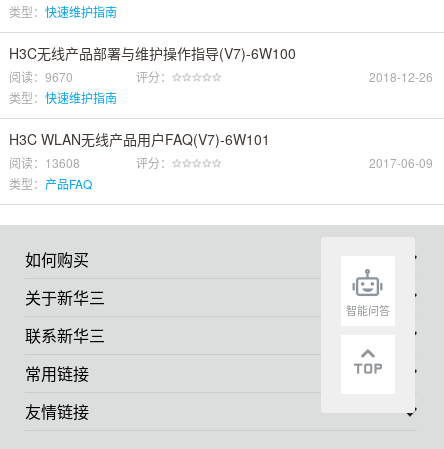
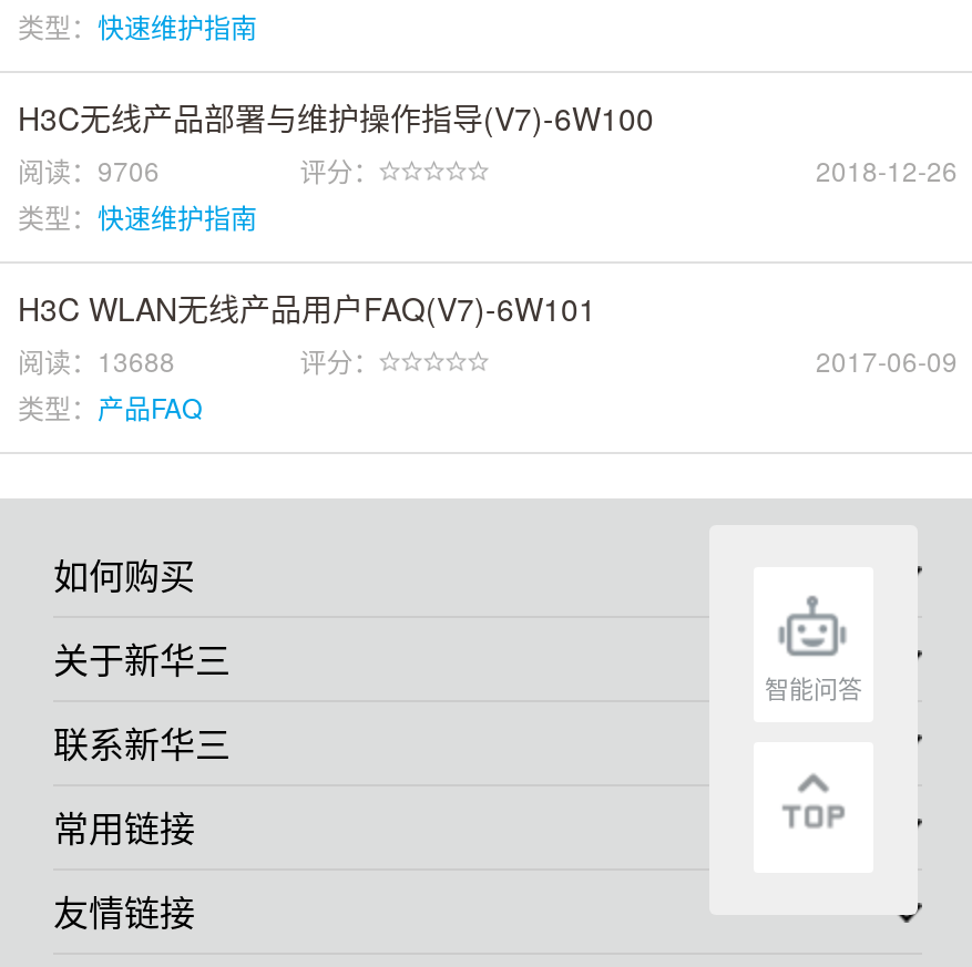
[9,68,73,85] 阅读：9670 -> [18,151,160,188] 阅读：9706
[9,154,80,171] 阅读：13608 -> [18,341,175,379] 阅读：13688

